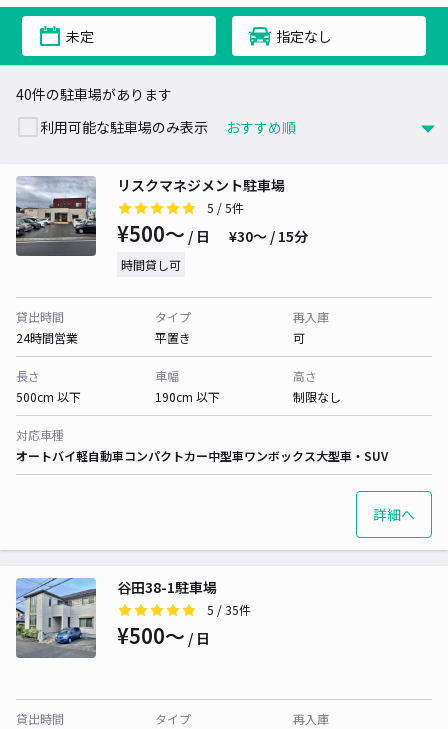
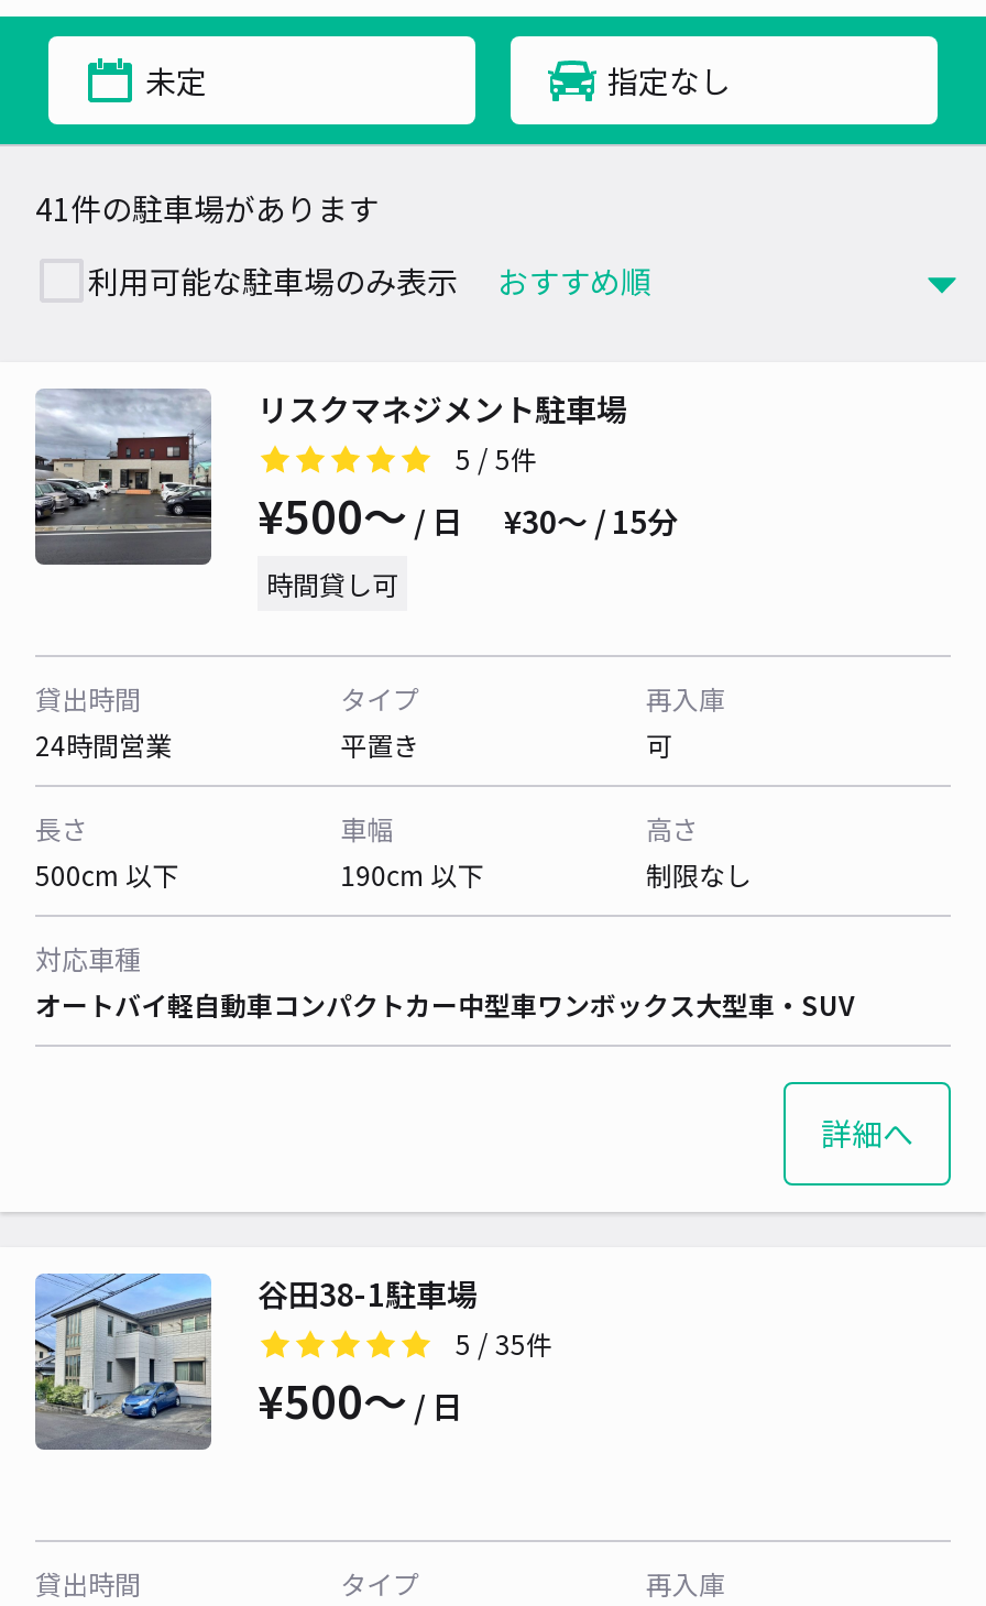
[16,84,172,104] 40件の駐車場があります -> [35,186,379,230] 41件の駐車場があります

